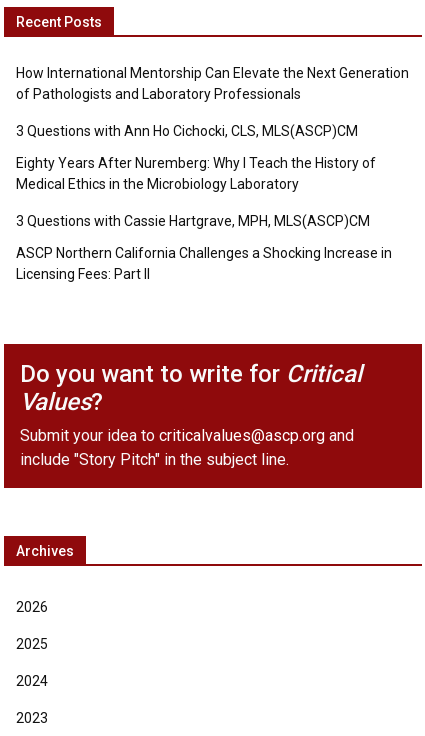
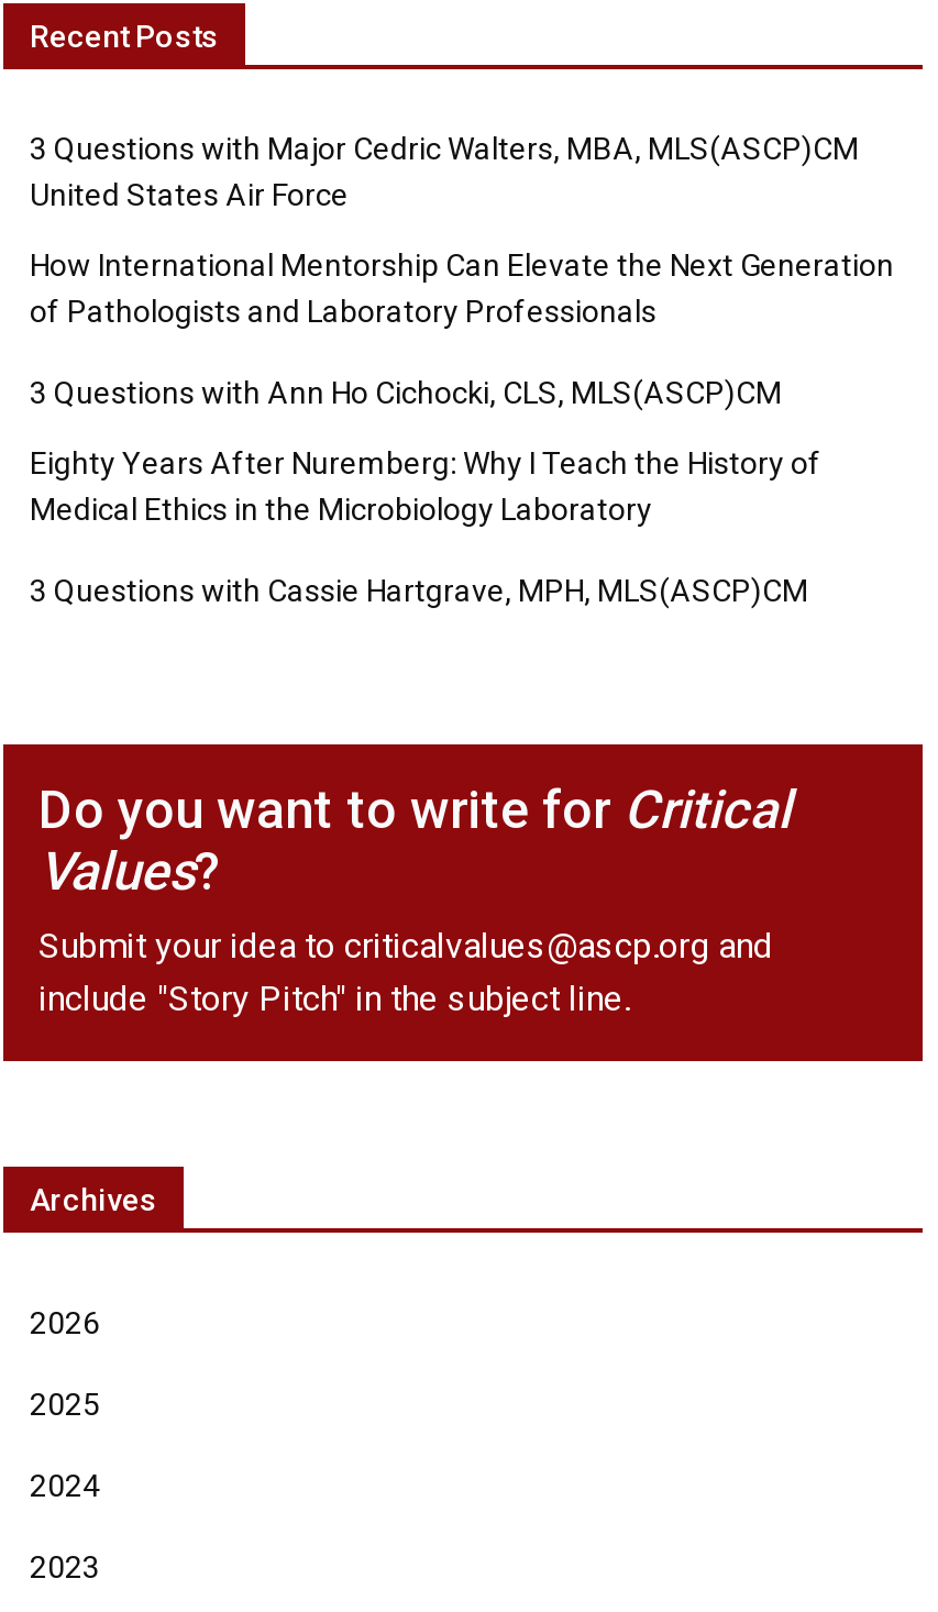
none -> [30,131,859,212] 3 Questions with Major Cedric Walters, MBA, MLS(ASCP)CM | United States Air Force
moved [16,65,409,229] -> [30,247,894,608]: How International Mentorship Can Elevate the Next Generation | of Pathologists and Laboratory Professionals | 3 Questions with Ann Ho Cichocki, CLS, MLS(ASCP)CM | Eighty Years After Nuremberg: Why I Teach the History of | Medical Ethics in the Microbiology Laboratory | 3 Questions with Cassie Hartgrave, MPH, MLS(ASCP)CM
[16,245,392,282] ASCP Northern California Challenges a Shocking Increase in | Licensing Fees: Part II -> none

